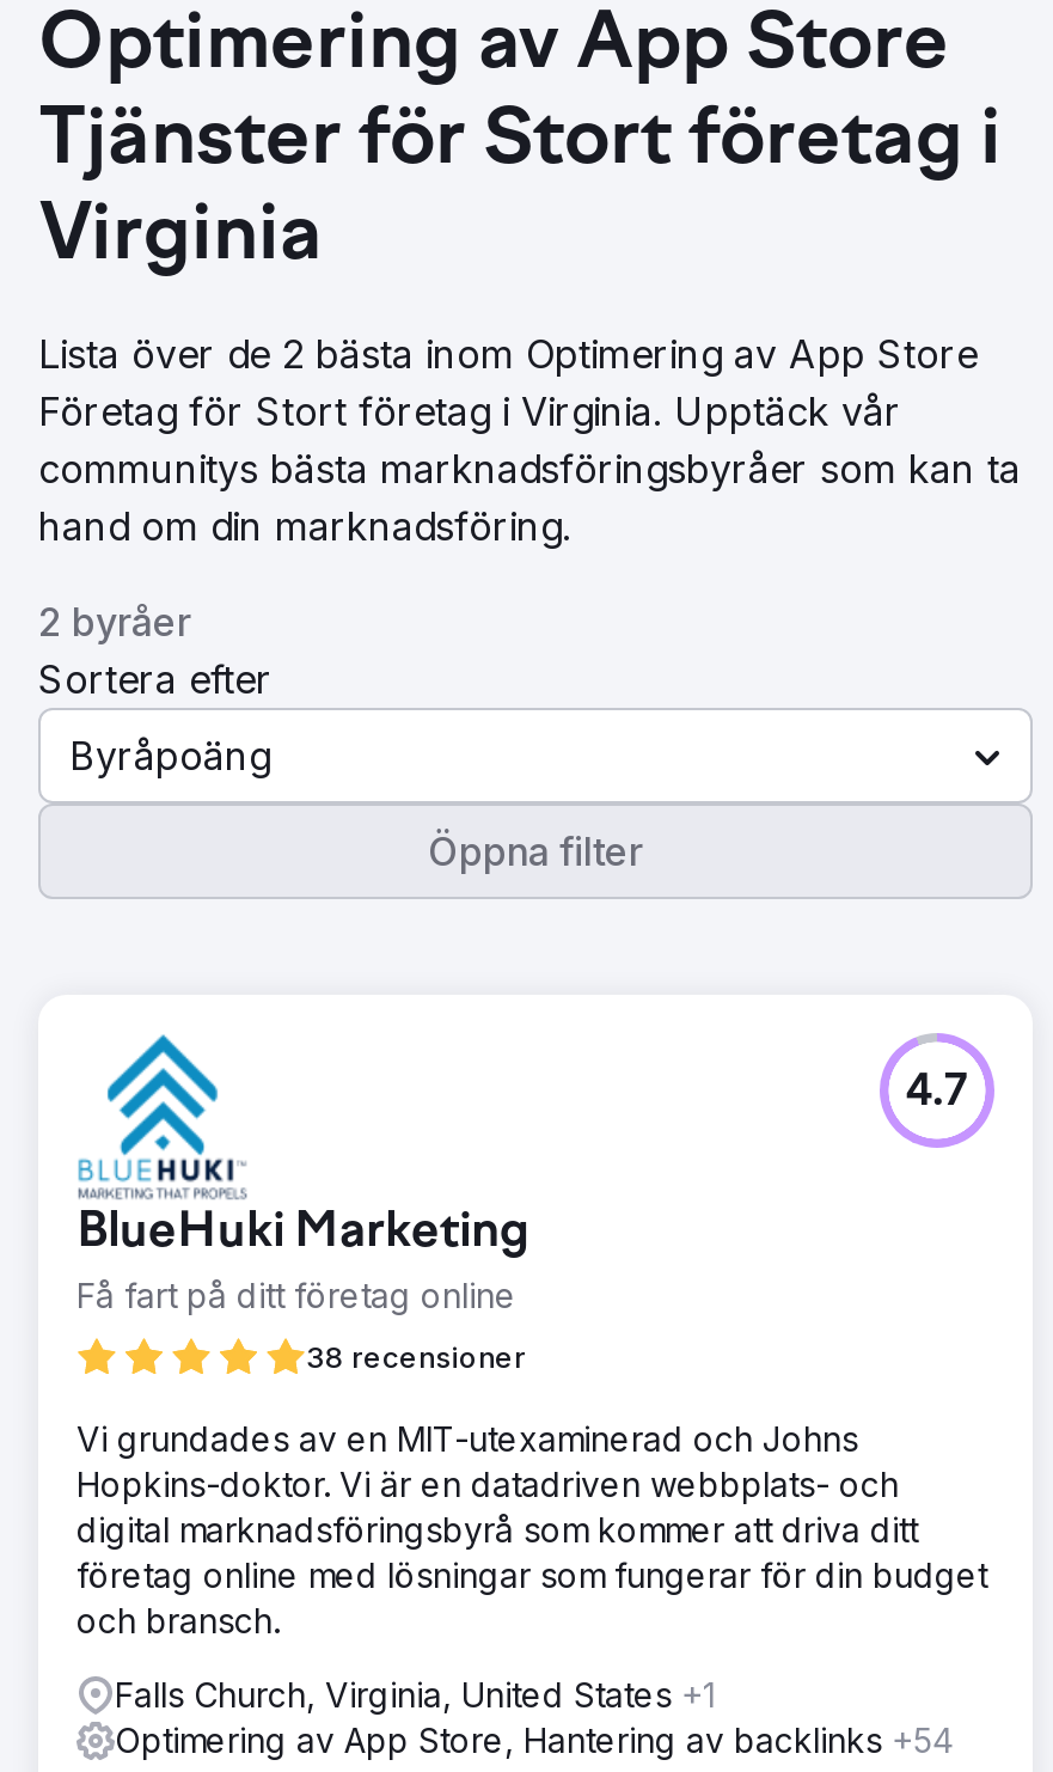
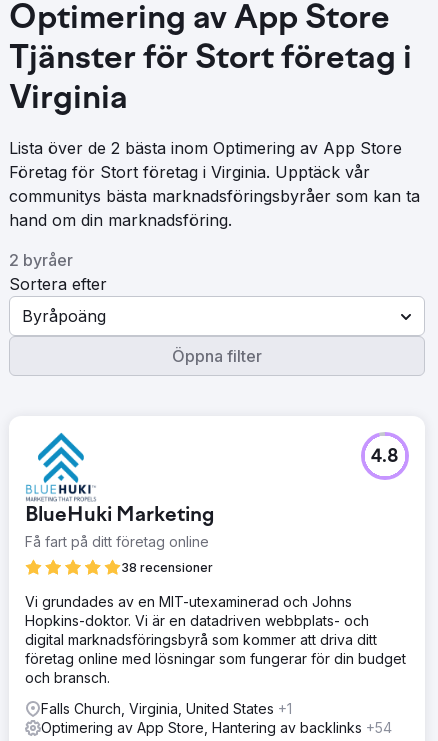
[906,1071,968,1117] 4.7 -> [371,448,399,467] 4.8

